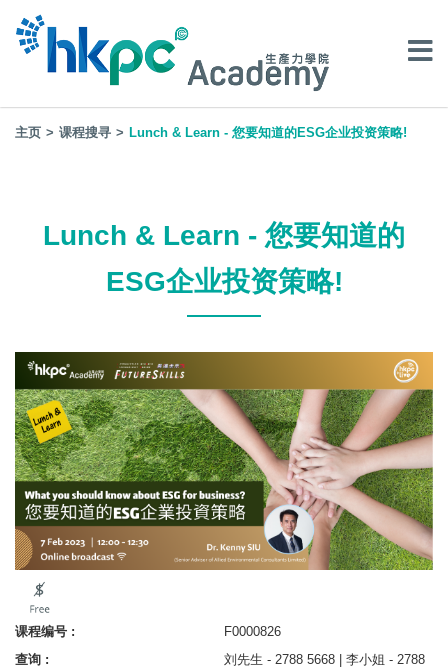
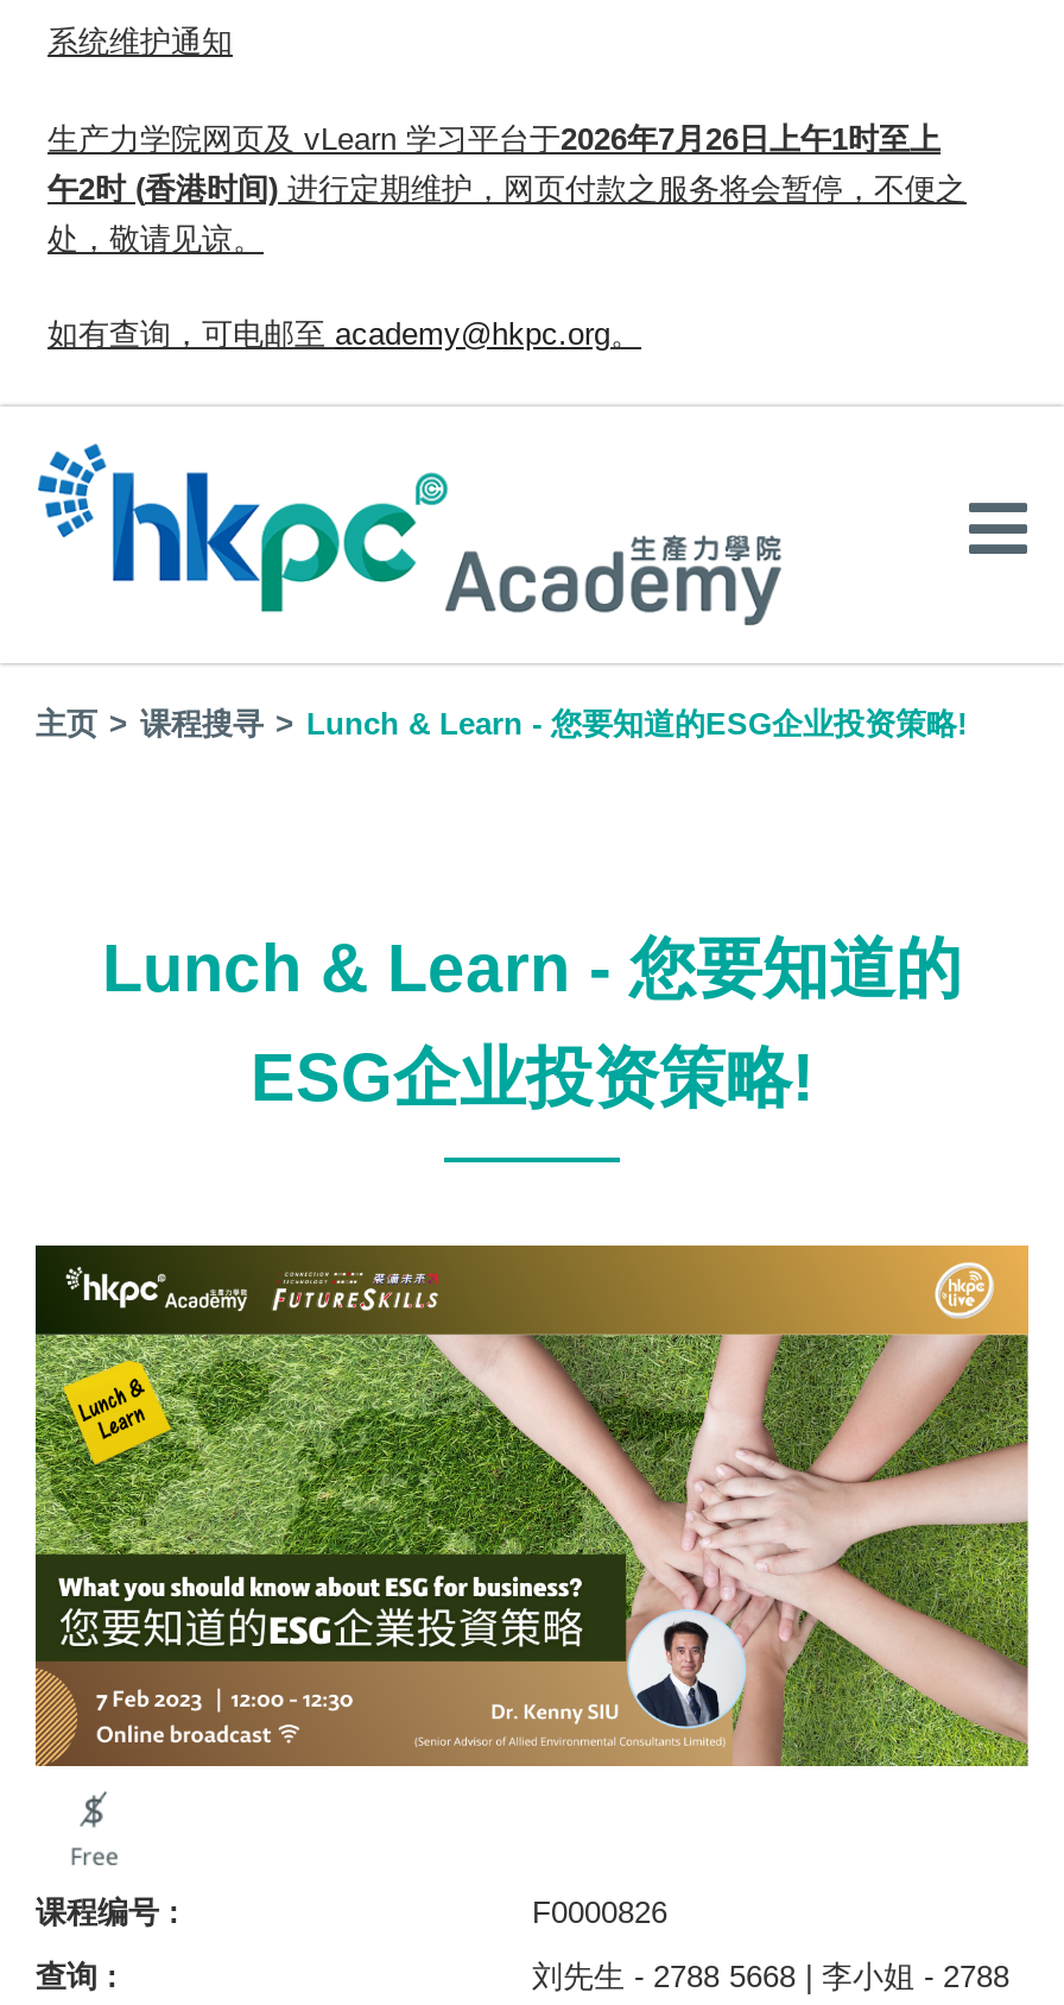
none -> [47,24,967,353] 系统维护通知 | 生产力学院网页及 vLearn学习平台于2026年7月26日上午1时至上 | 午2时 (香港时间)进行定期维护，网页付款之服务将会暂停，不便之 | 处，敬请见谅。 | 如有查询，可电邮至academy@hkpc.org。

